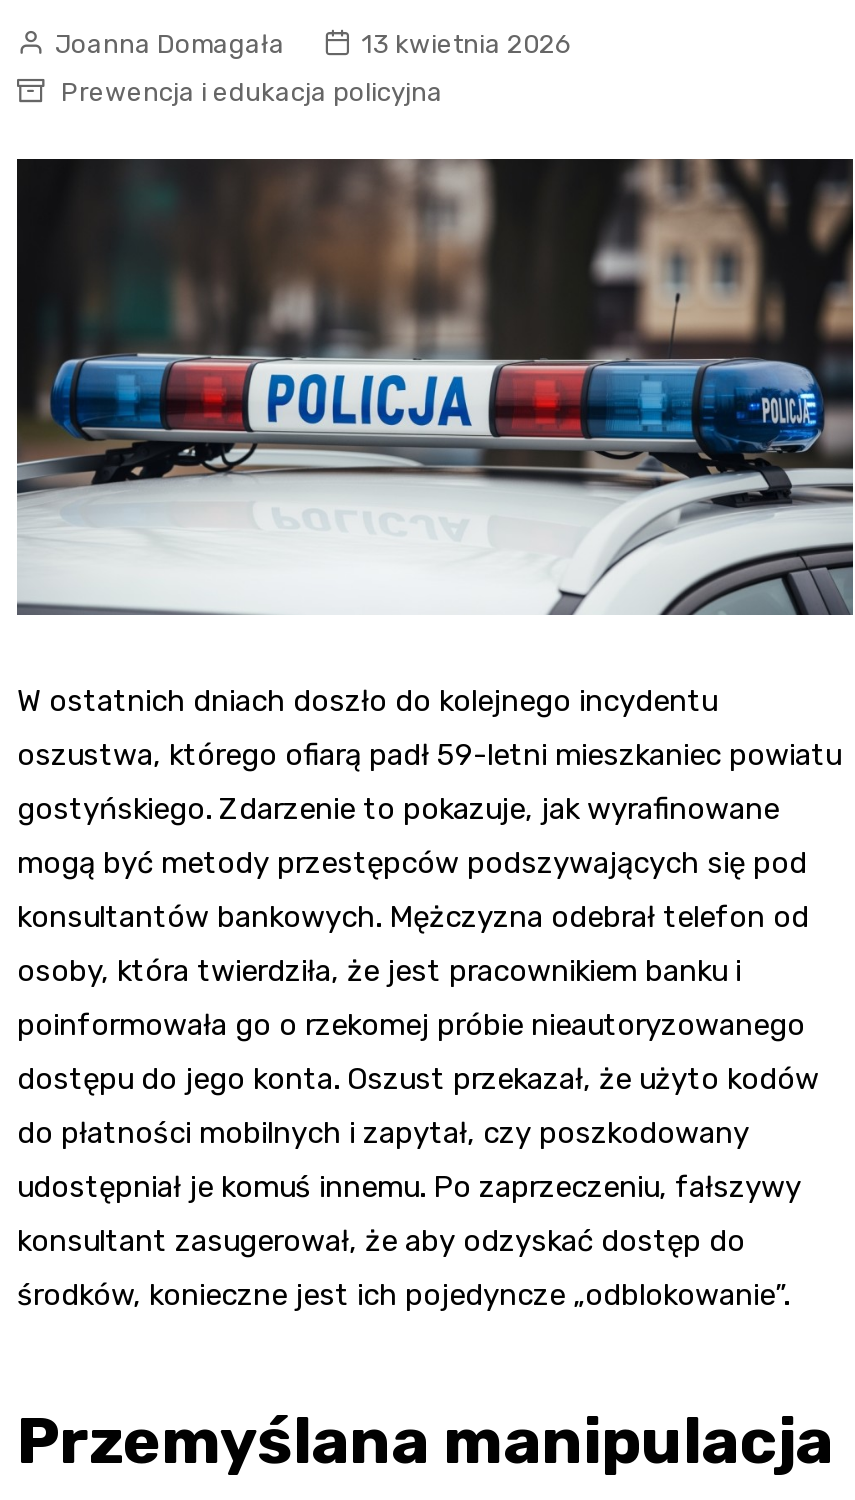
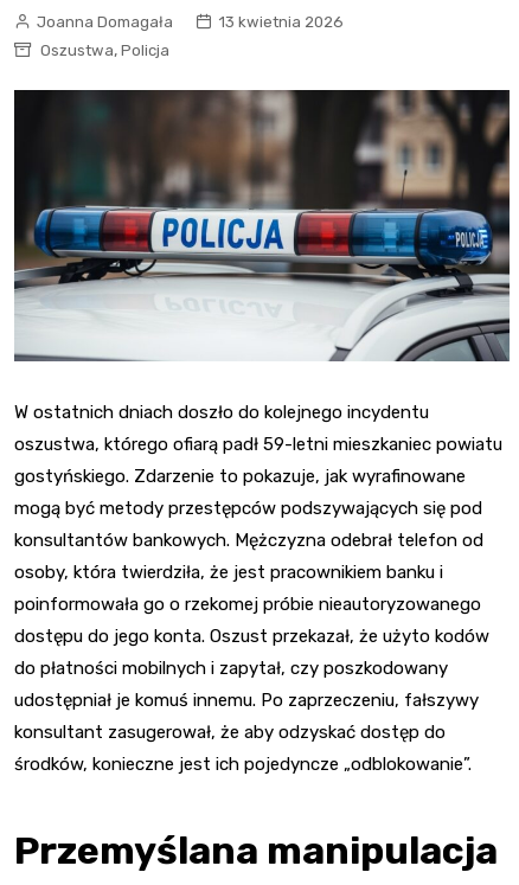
[61,77,443,107] Prewencja i edukacja policyjna -> [40,40,169,60] Oszustwa, Policja

